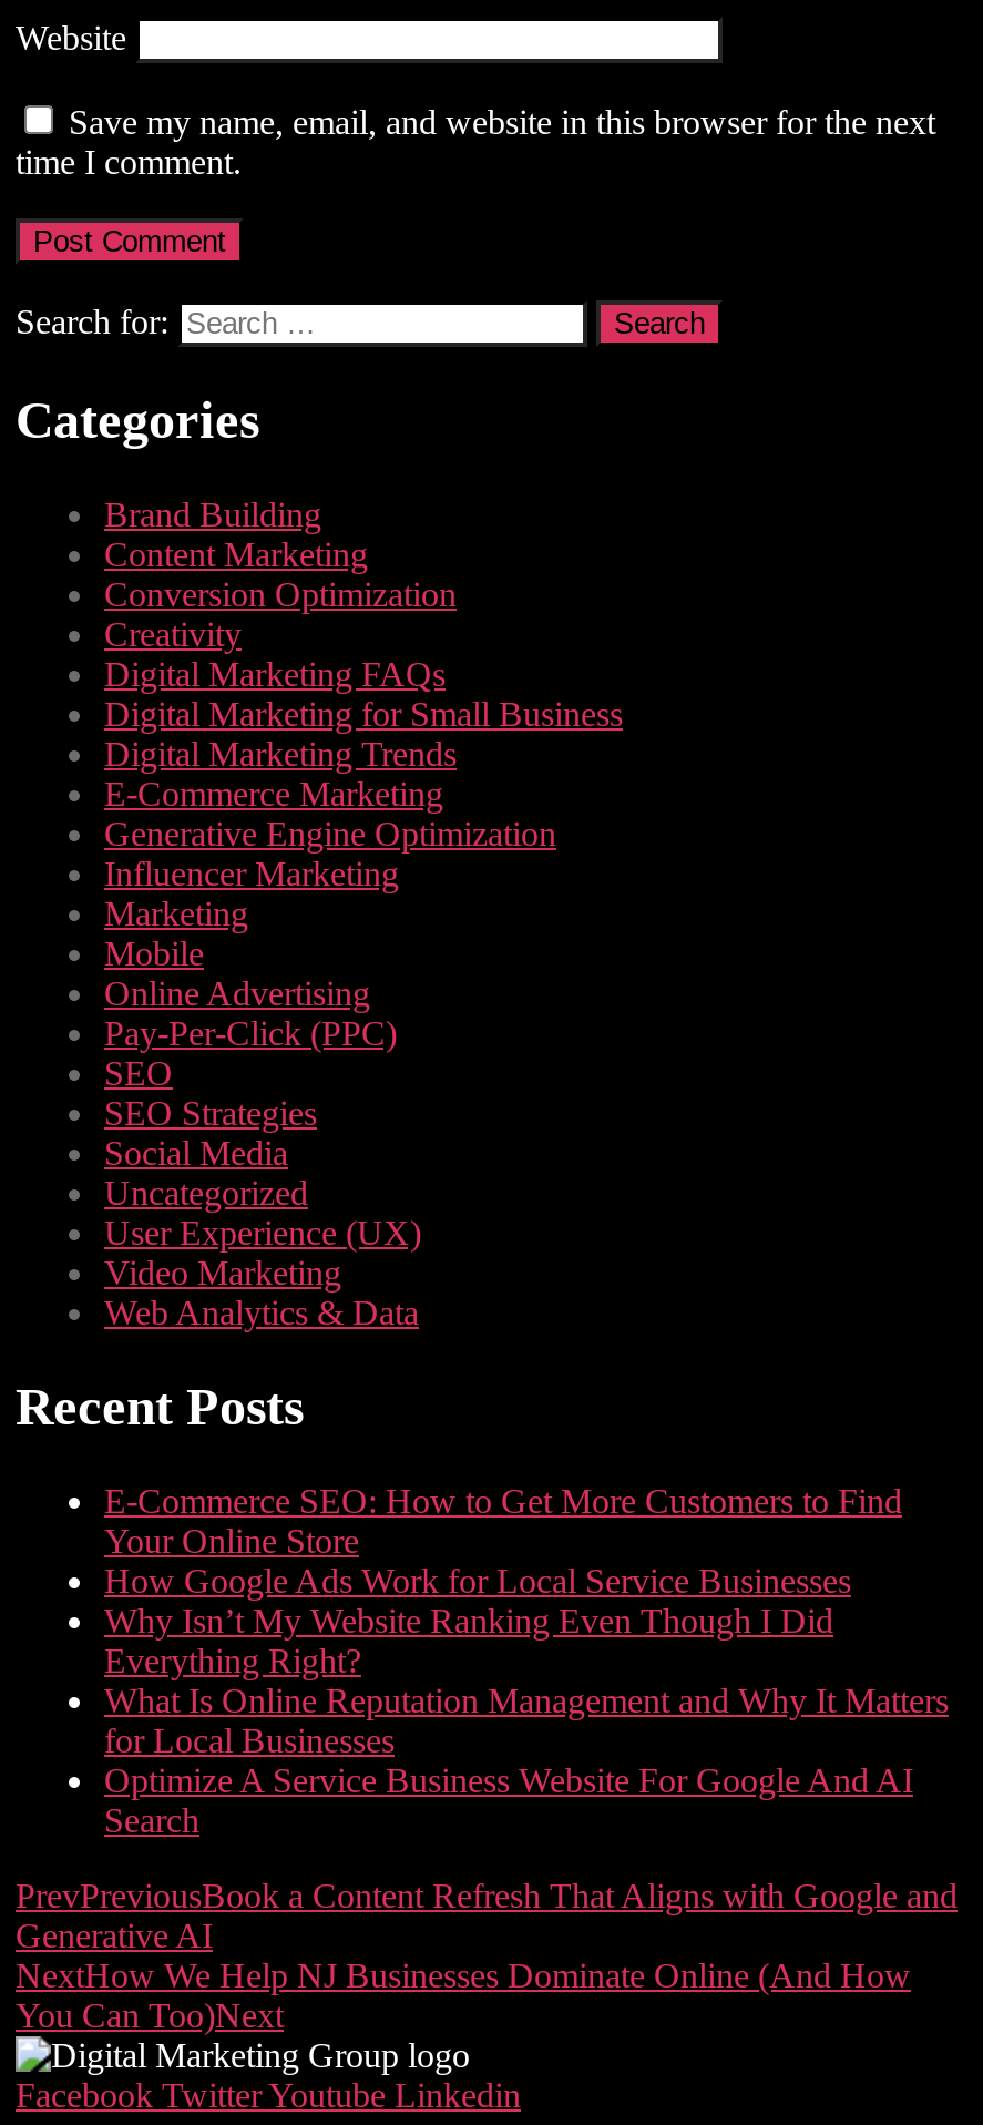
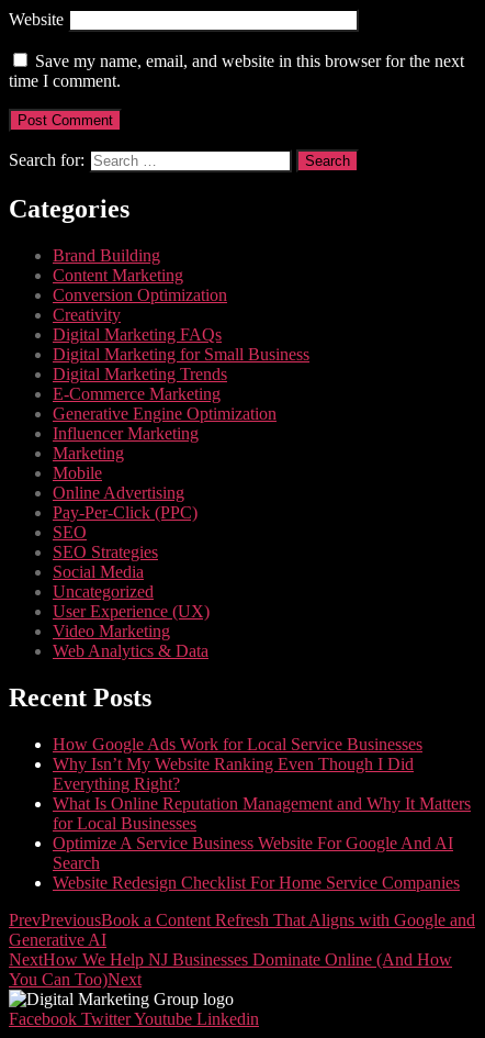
[104,1482,902,1560] E-Commerce SEO: How to Get More Customers to Find | Your Online Store -> none
moved [104,1562,949,1839] -> [53,735,471,872]: How Google Ads Work for Local Service Businesses | Why Isn’t My Website Ranking Even Though I Did | Everything Right? | What Is Online Reputation Management and Why It Matters | for Local Businesses | Optimize A Service Business Website For Google And AI | Search
none -> [53,873,460,892] Website Redesign Checklist For Home Service Companies

